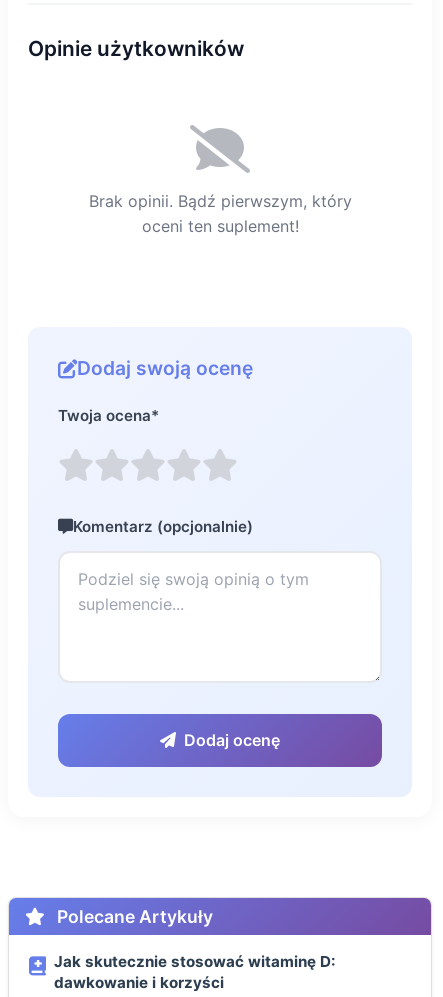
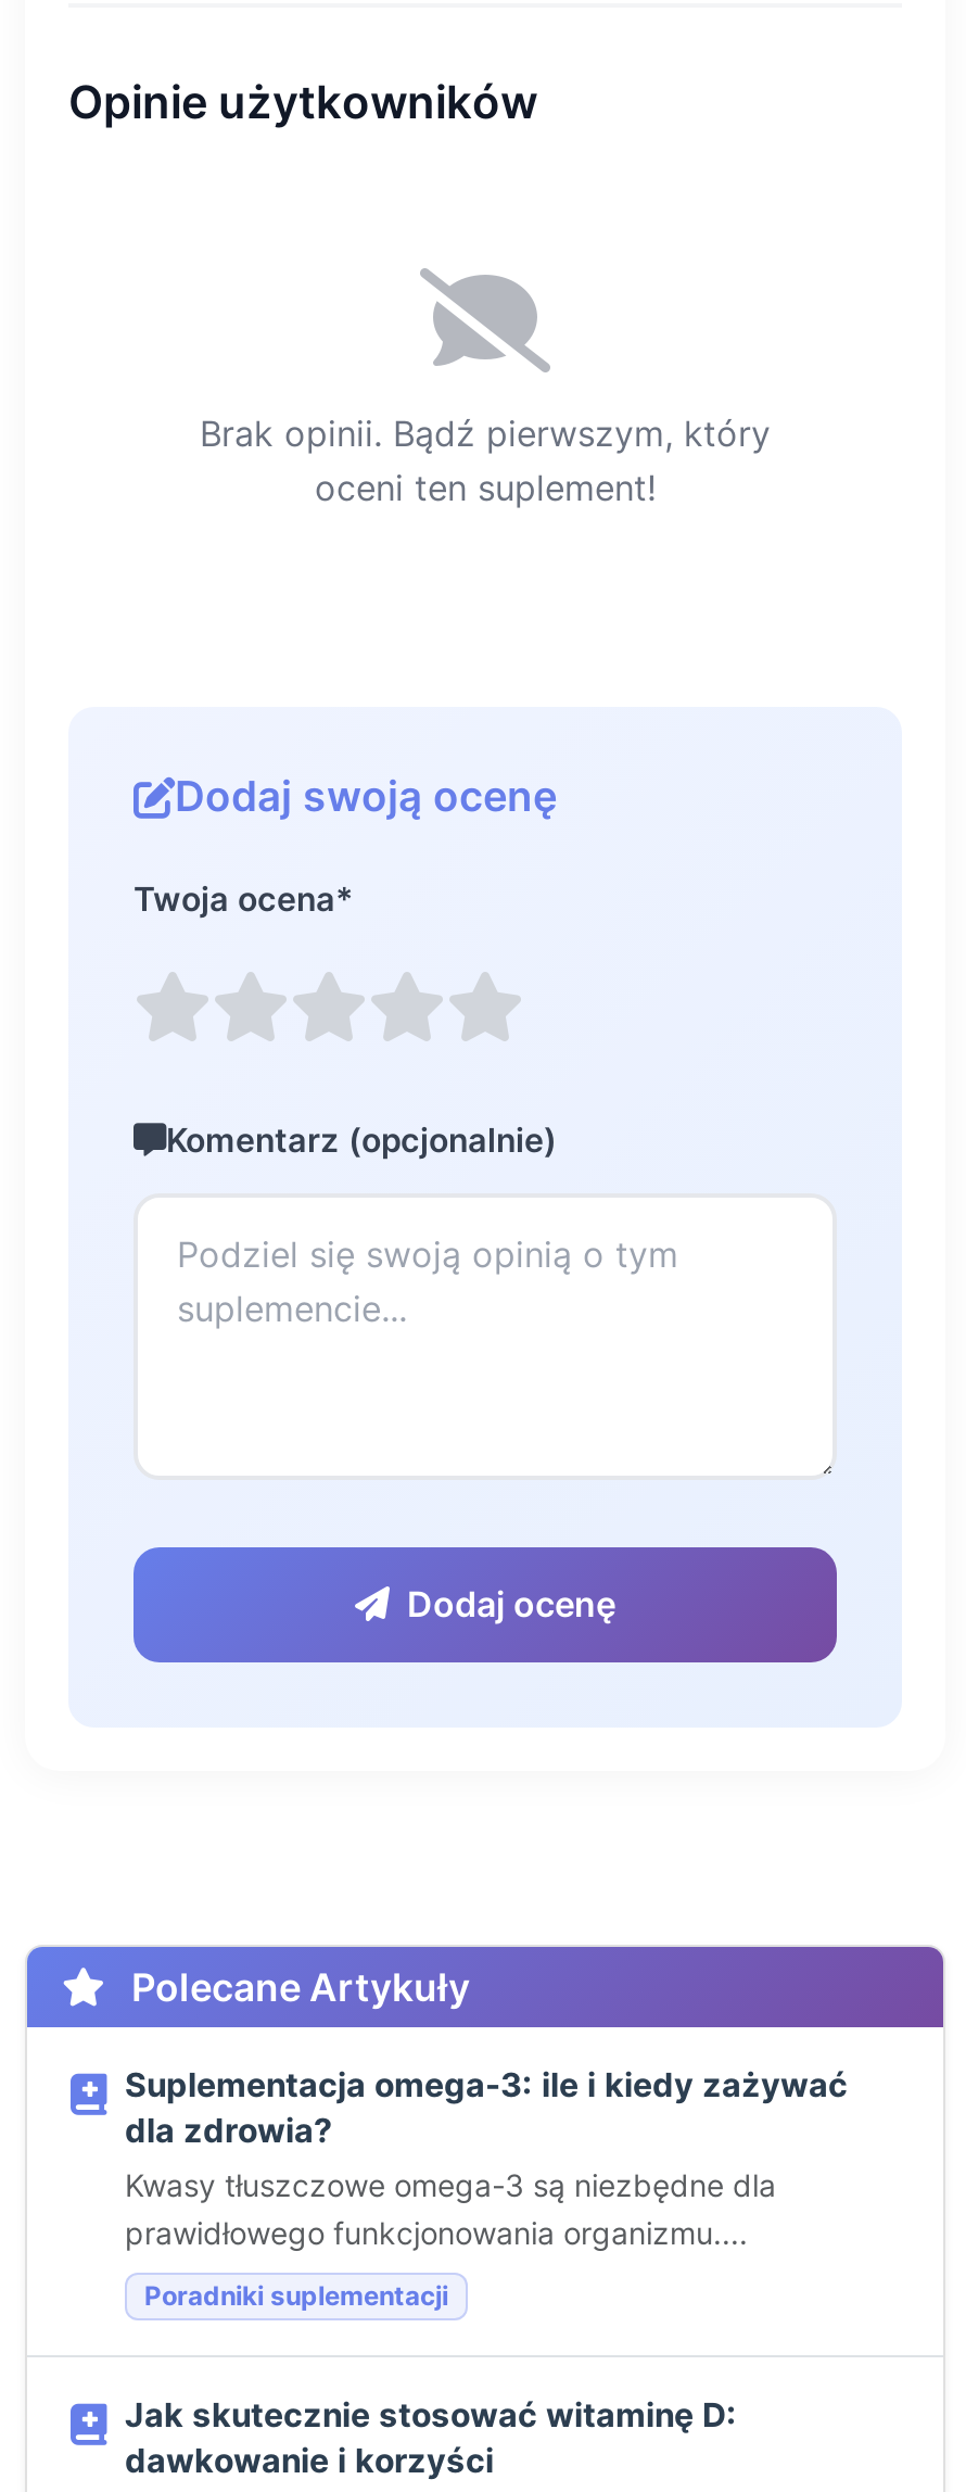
none -> [125,2064,848,2311] Suplementacja omega-3: ile i kiedy zażywać | dla zdrowia? | Kwasy tłuszczowe omega-3 są niezbędne dla | prawidłowego funkcjonowania organizmu.... | Poradniki suplementacji

